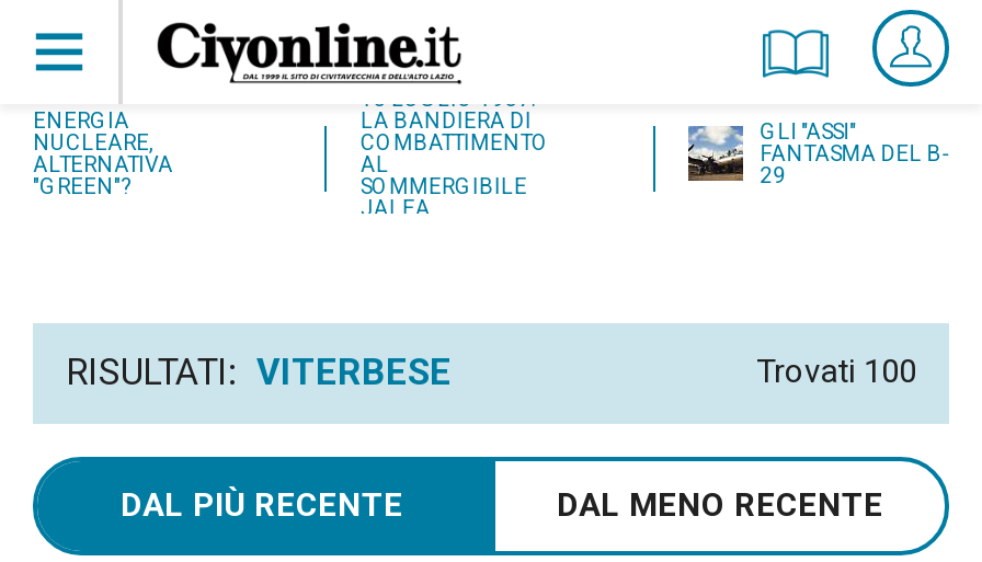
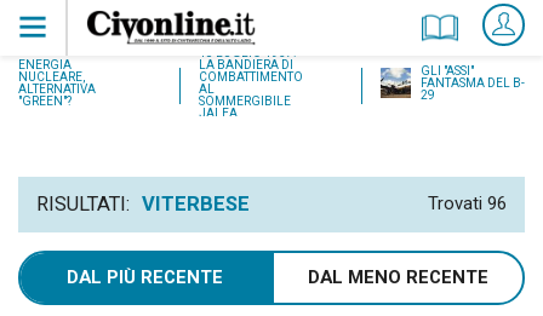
[756,352,916,392] Trovati 100 -> [428,193,507,215] Trovati 96

